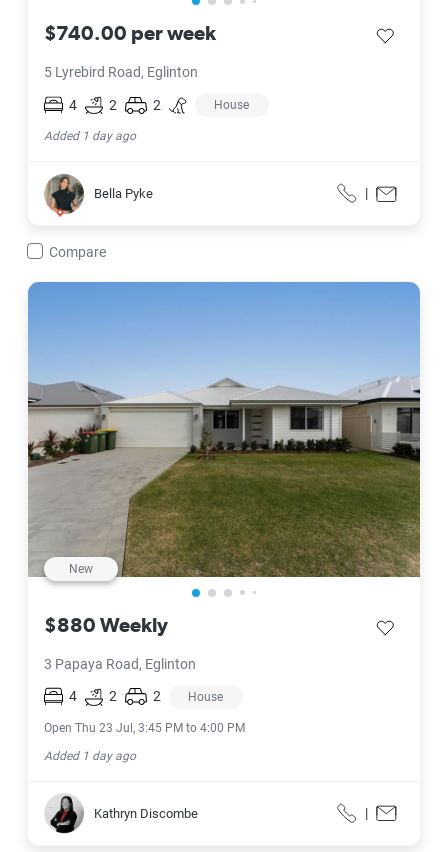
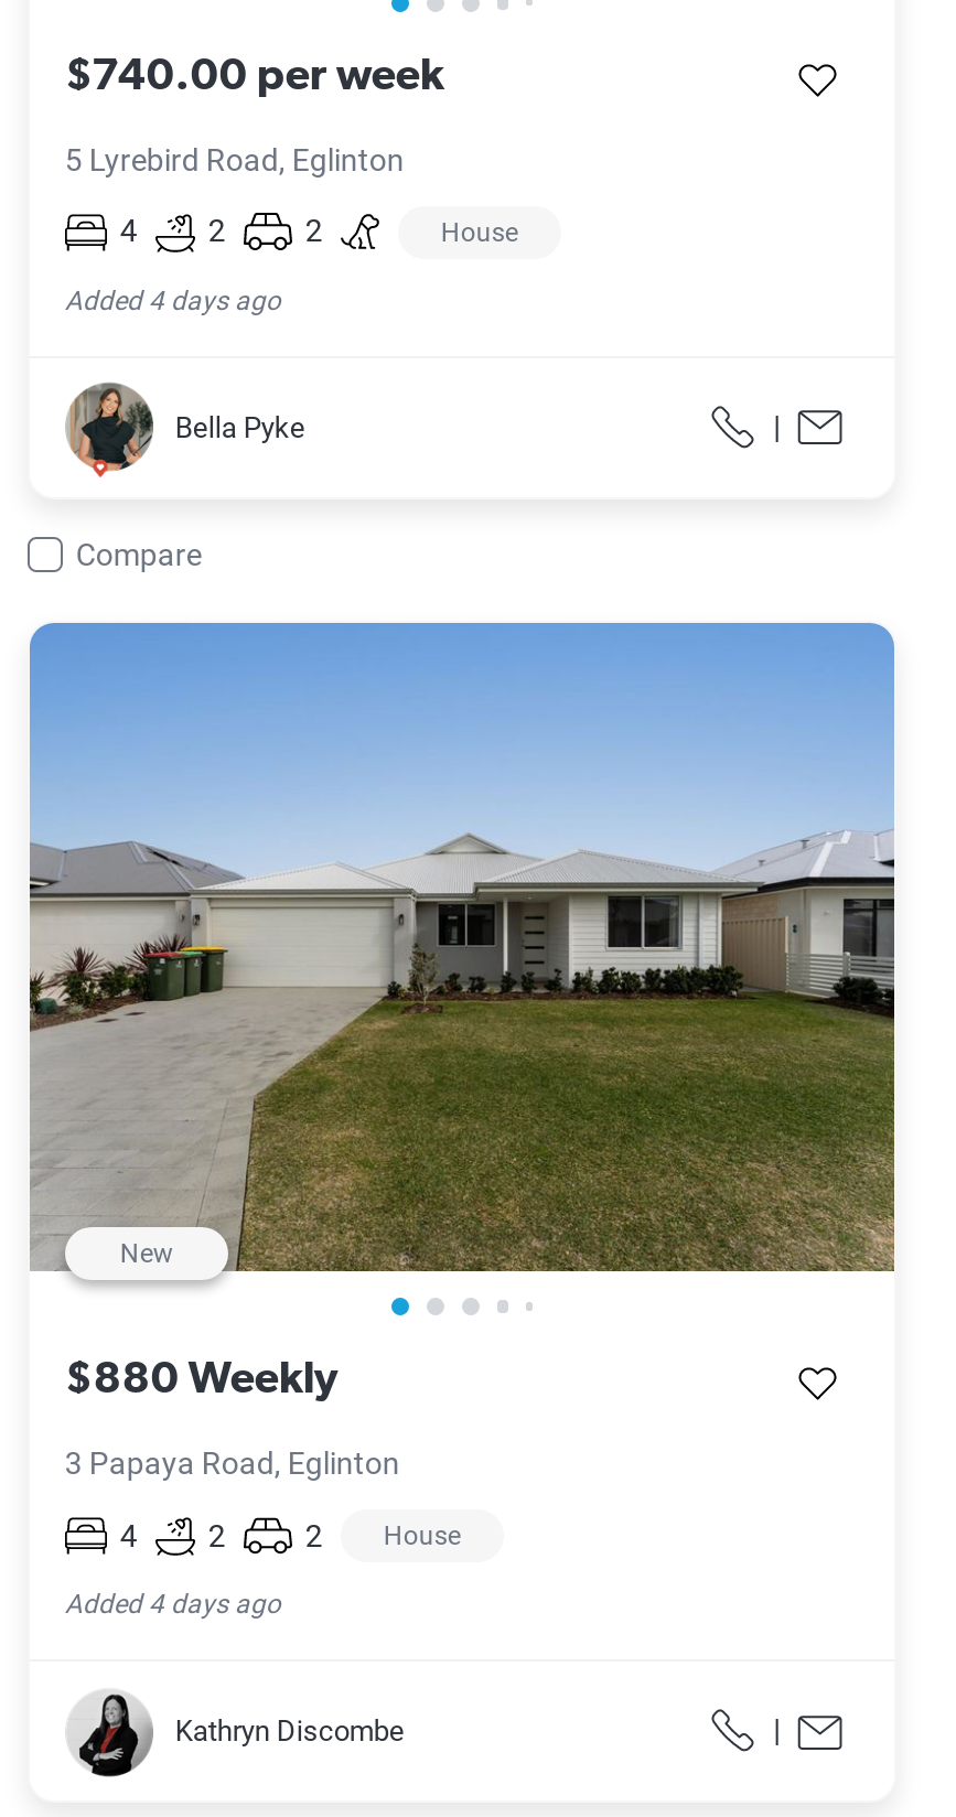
[44,129,136,143] Added 1 day ago -> [65,285,281,316] Added 4 days ago
[44,720,245,762] Open Thu 23 Jul, 3:45 PM to 4:00 PM | Added 1 day ago -> [65,1589,281,1620] Added 4 days ago

